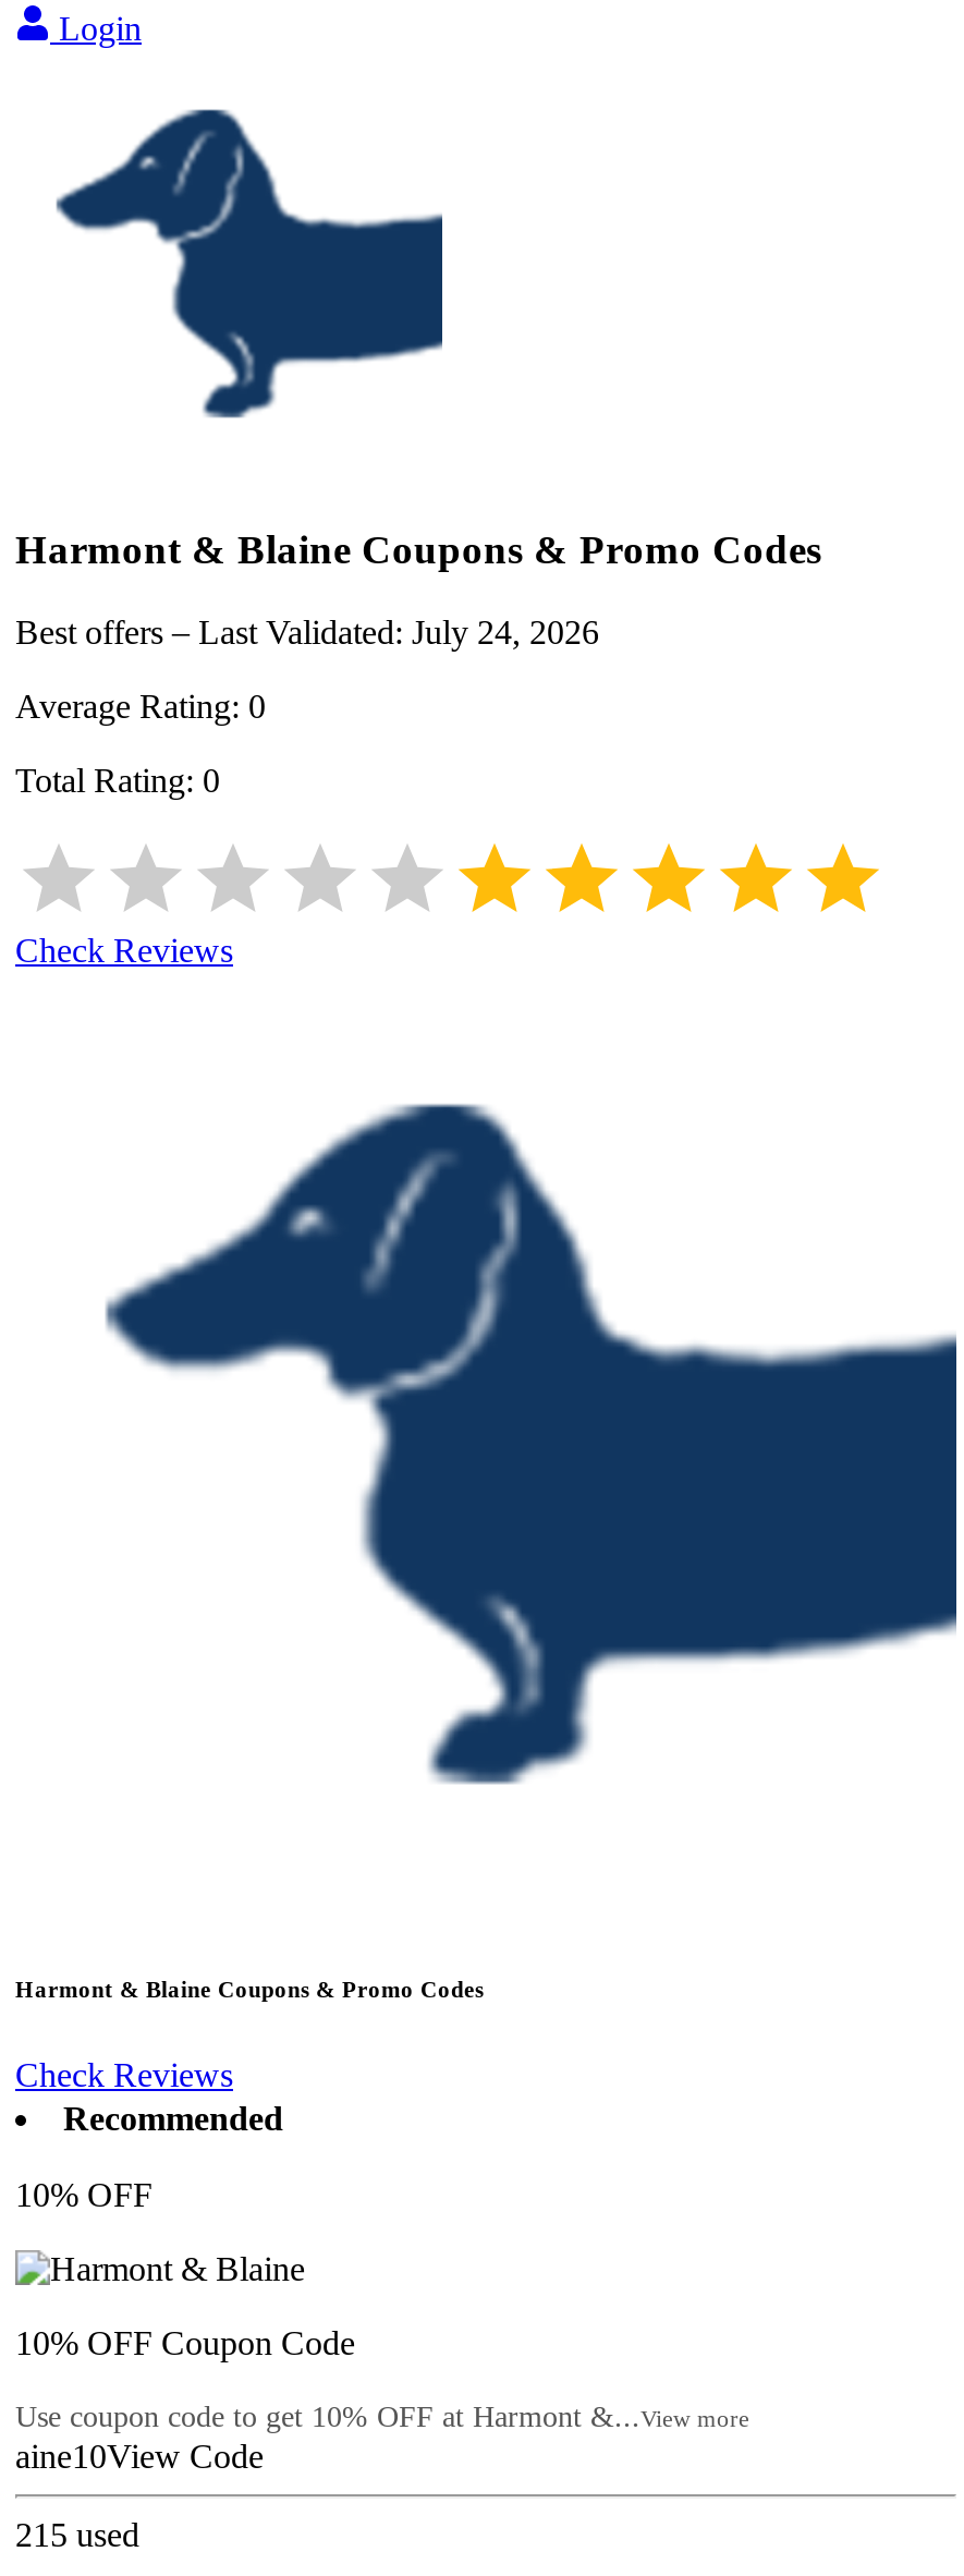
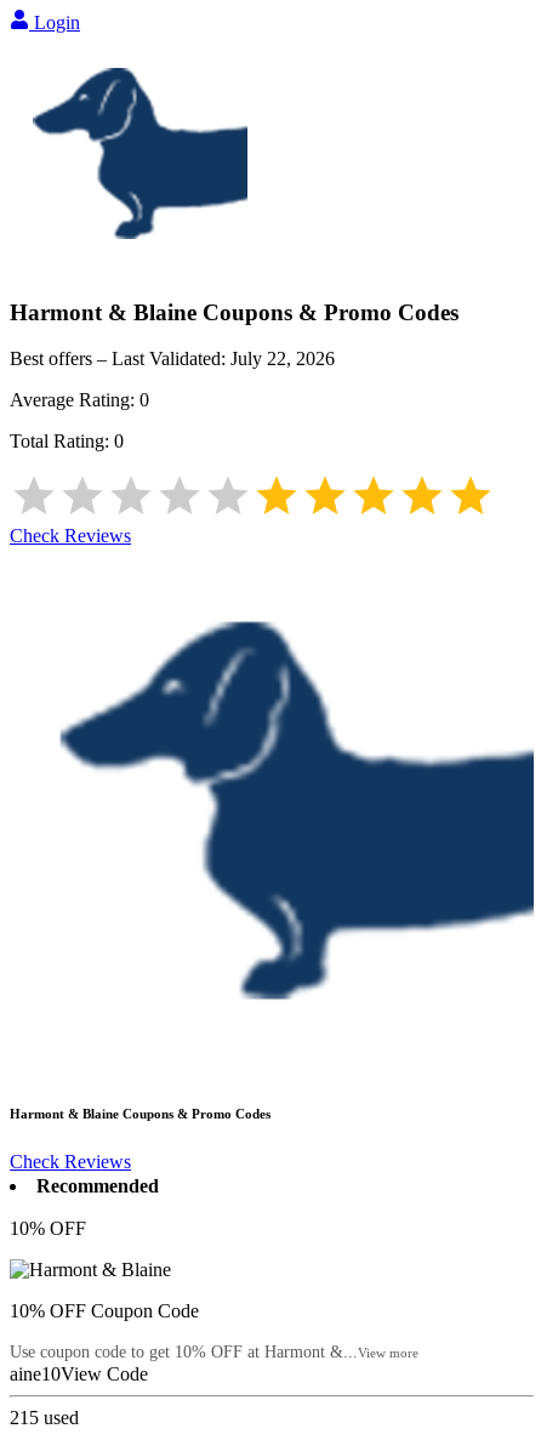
[15,614,599,651] Best offers – Last Validated: July 24, 2026 -> [10,349,335,369] Best offers – Last Validated: July 22, 2026

